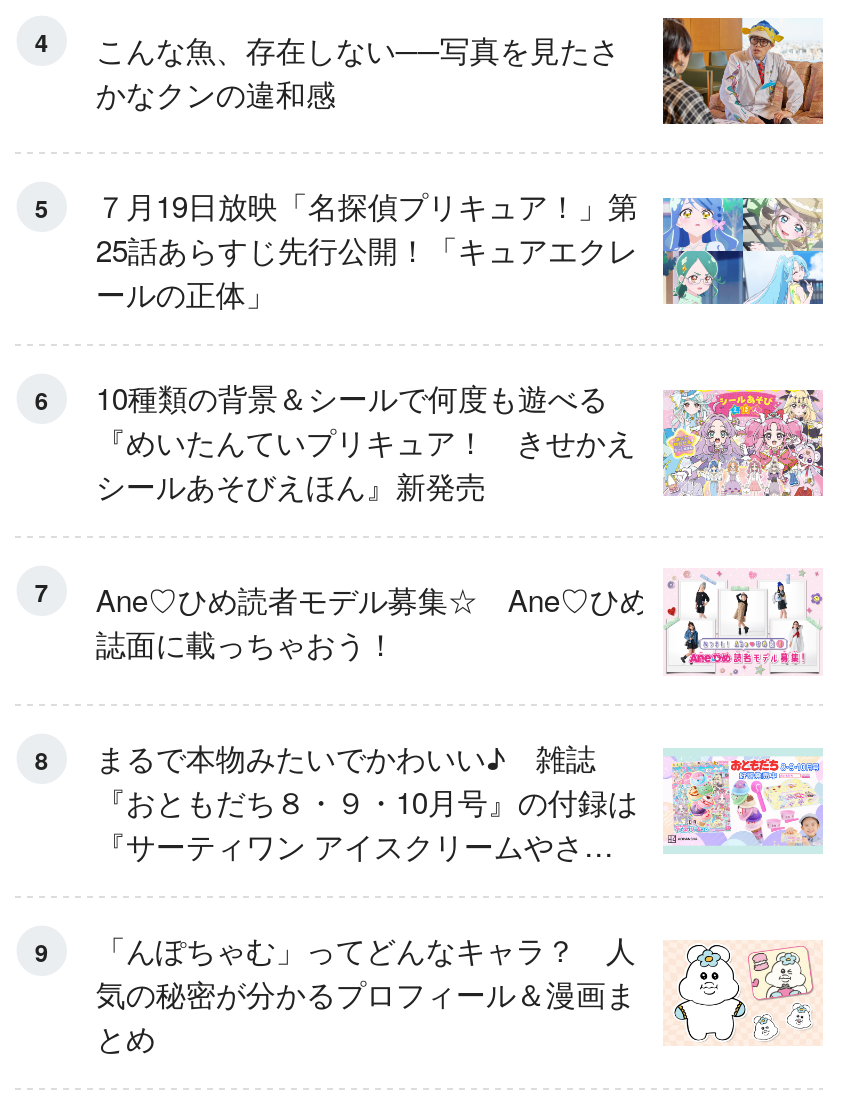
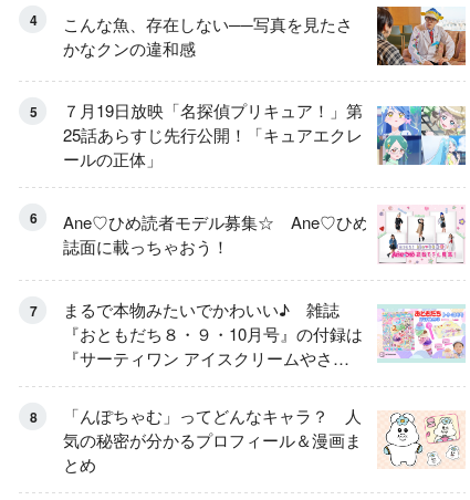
[35,377,825,611] [image] | 10種類の背景＆シールで何度も遊べる | 『めいたんていプリキュア！ きせかえ | シールあそびえほん』新発売 | 7 -> none
[35,741,49,777] 8 -> [30,300,37,320] 7
[35,927,636,969] 9 「んぽちゃむ」ってどんなキャラ？ 人 -> [30,403,362,427] 8 「んぽちゃむ」ってどんなキャラ？ 人

